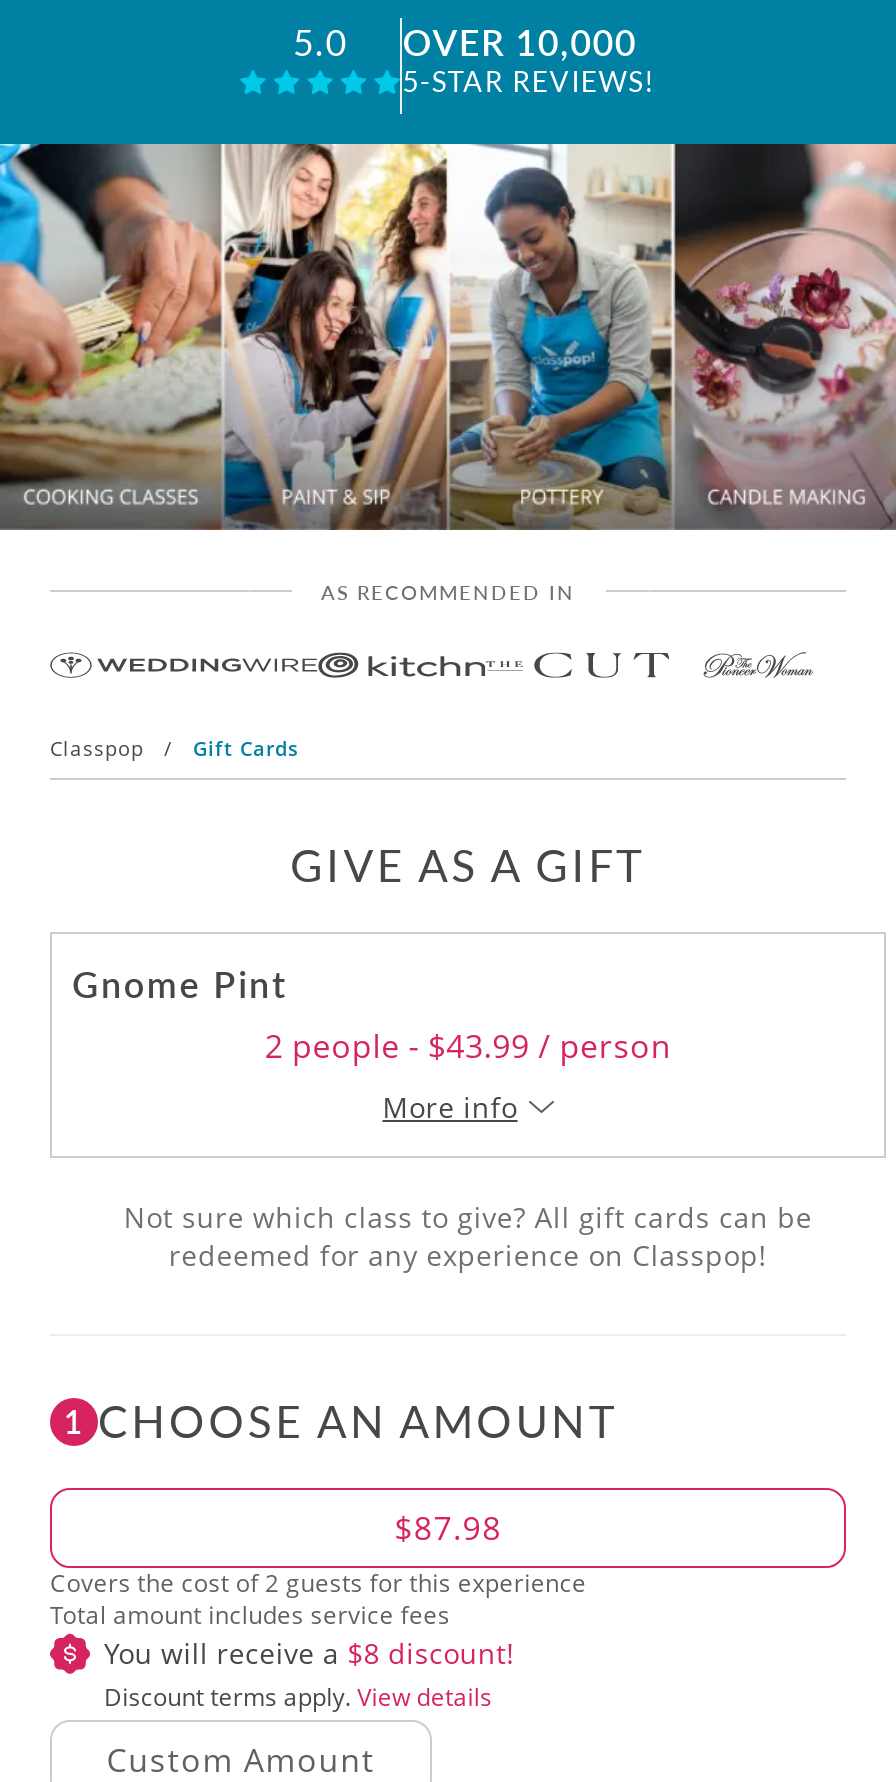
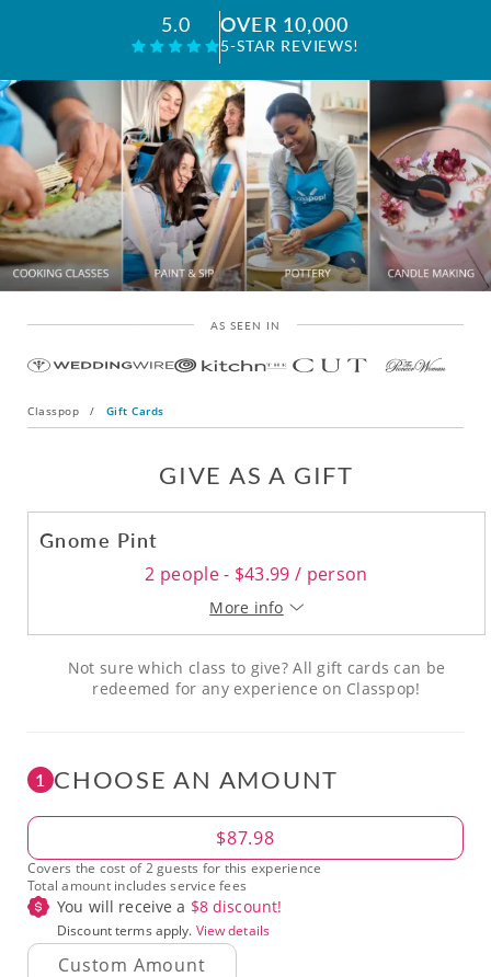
[321,579,575,607] AS RECOMMENDED IN -> [210,318,281,333] AS SEEN IN

